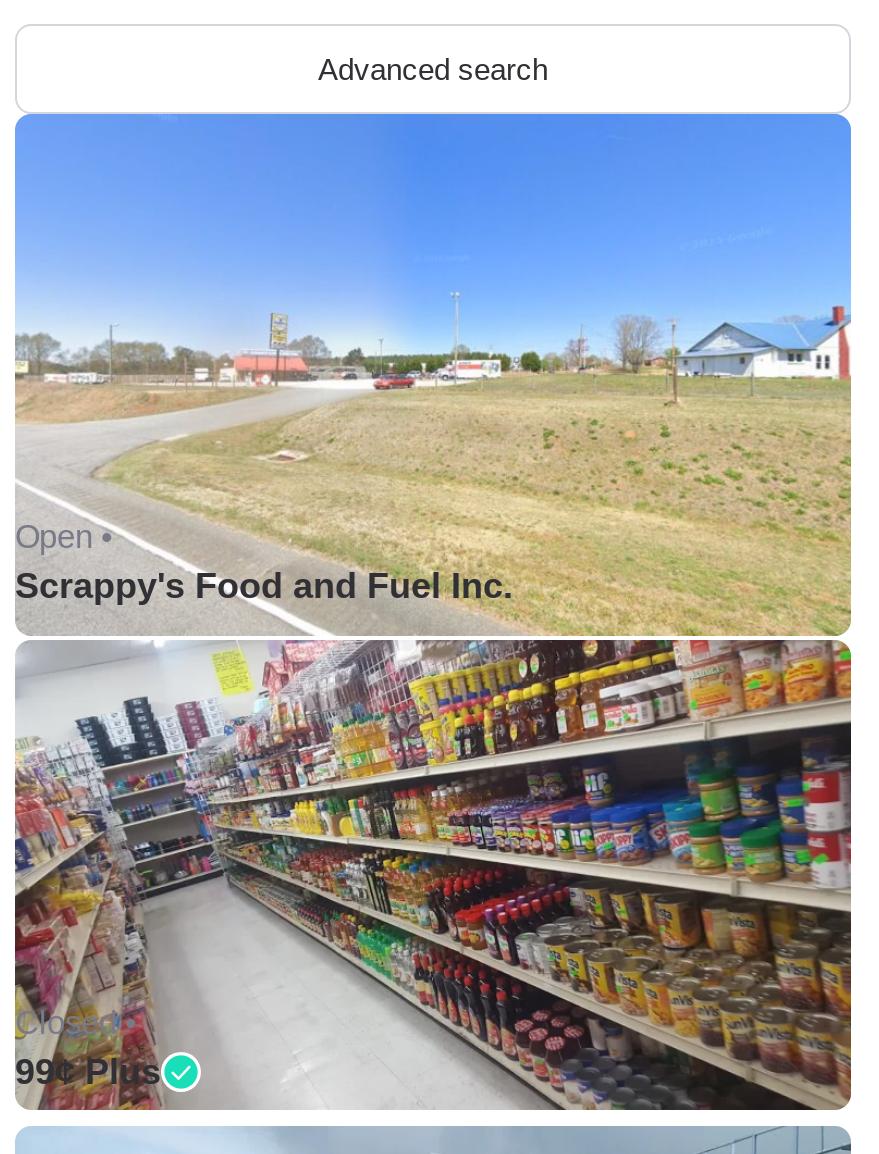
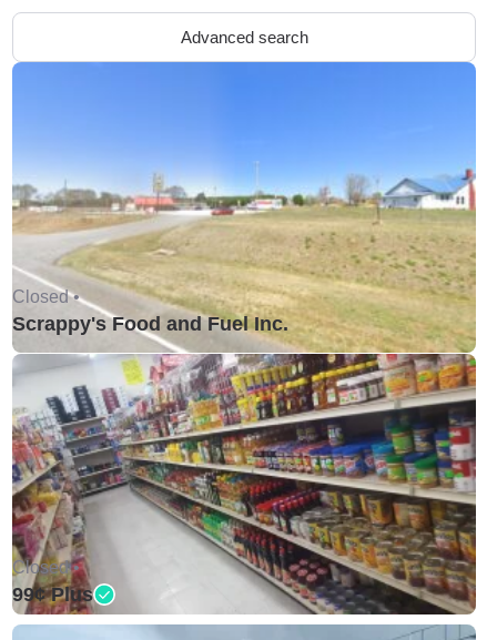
[15,517,113,553] Open • -> [12,286,80,306] Closed •

